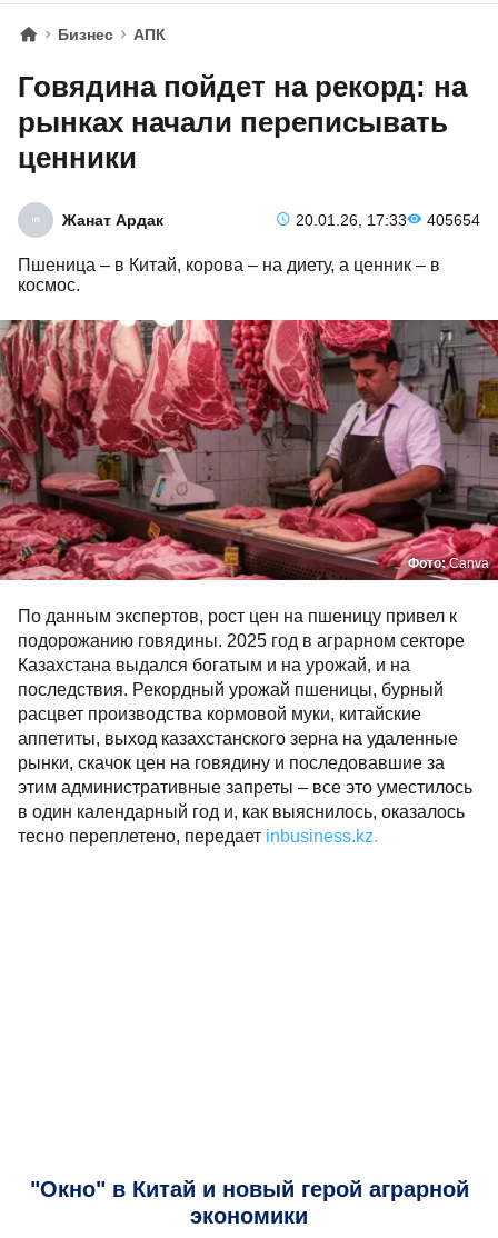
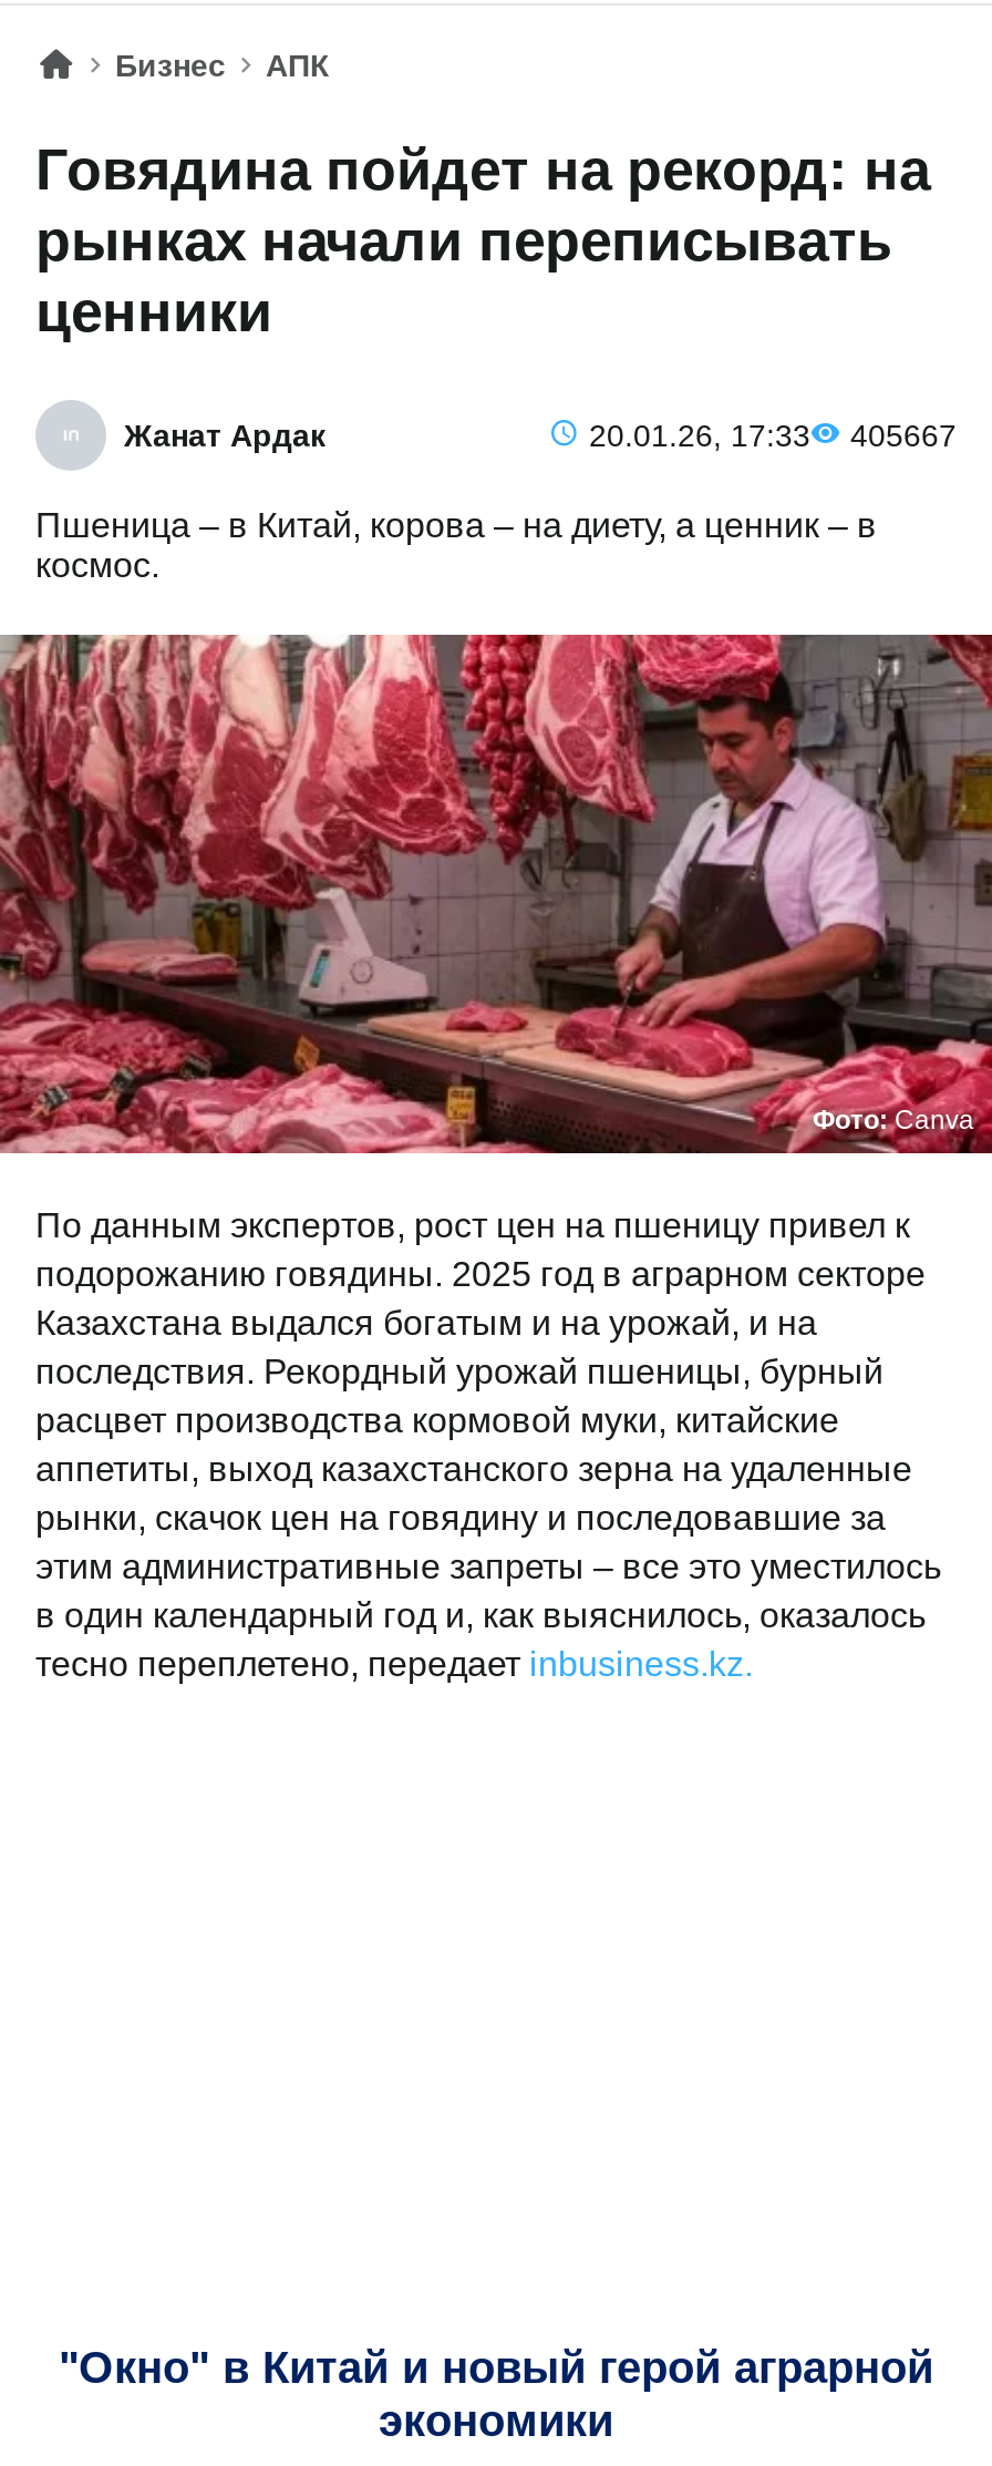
[296,211,480,229] 20.01.26, 17:33 405654 -> [589,418,957,453] 20.01.26, 17:33 405667

